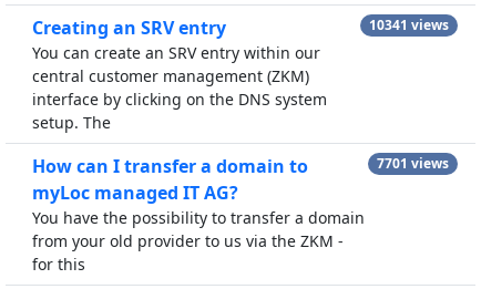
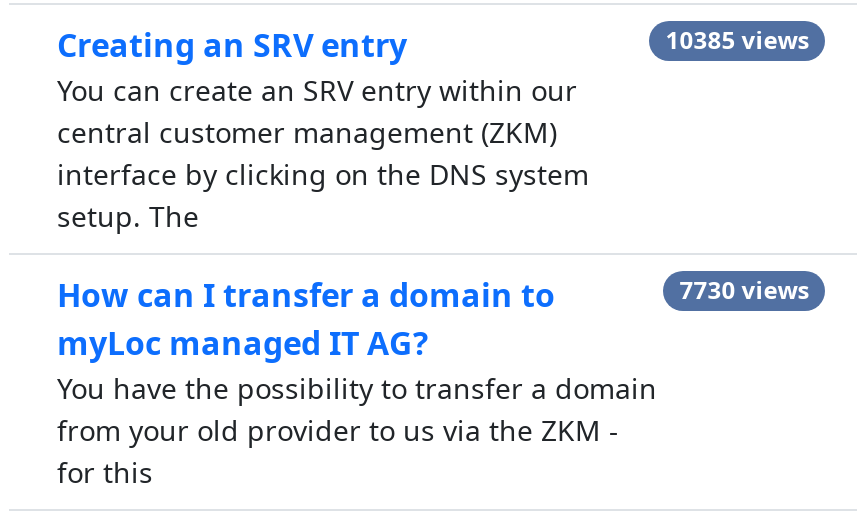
[369,16,449,35] 10341 views -> [665,23,809,57] 10385 views
[377,154,449,173] 7701 views -> [679,273,809,307] 7730 views

